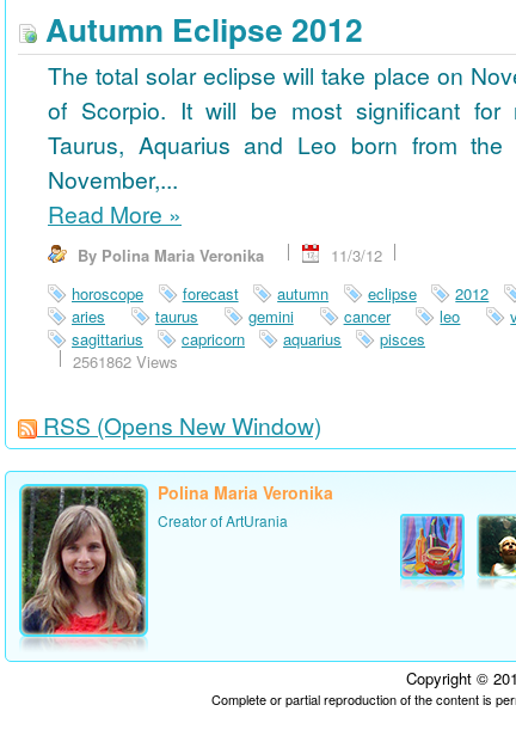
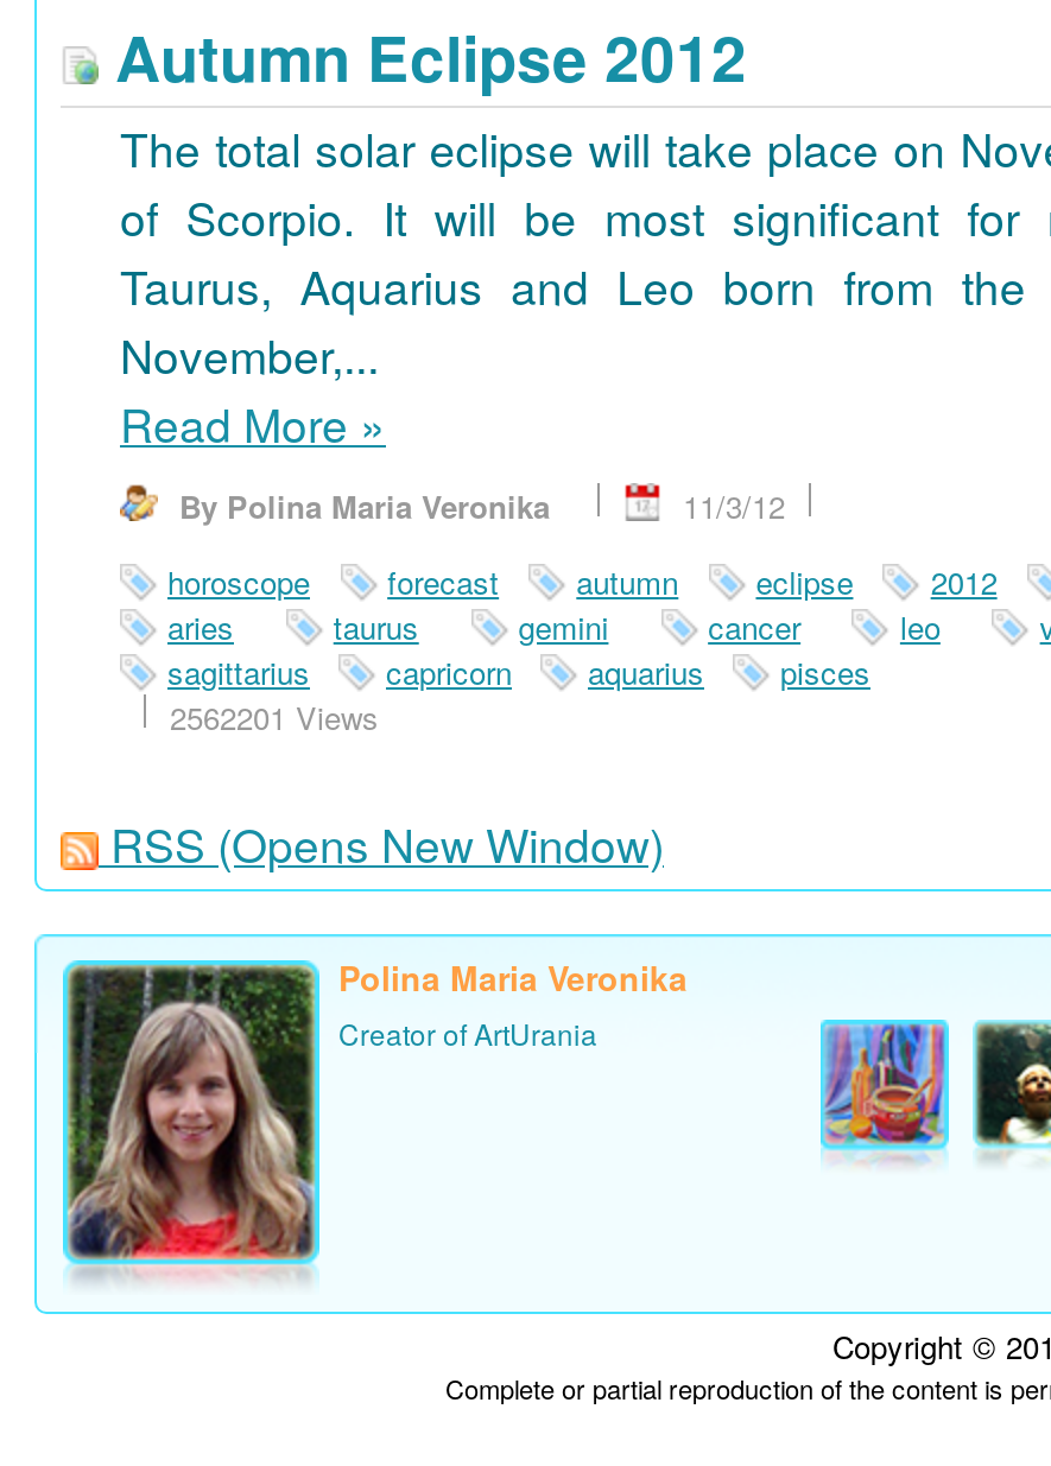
[73,350,178,373] 2561862 Views -> [170,695,379,740] 2562201 Views

